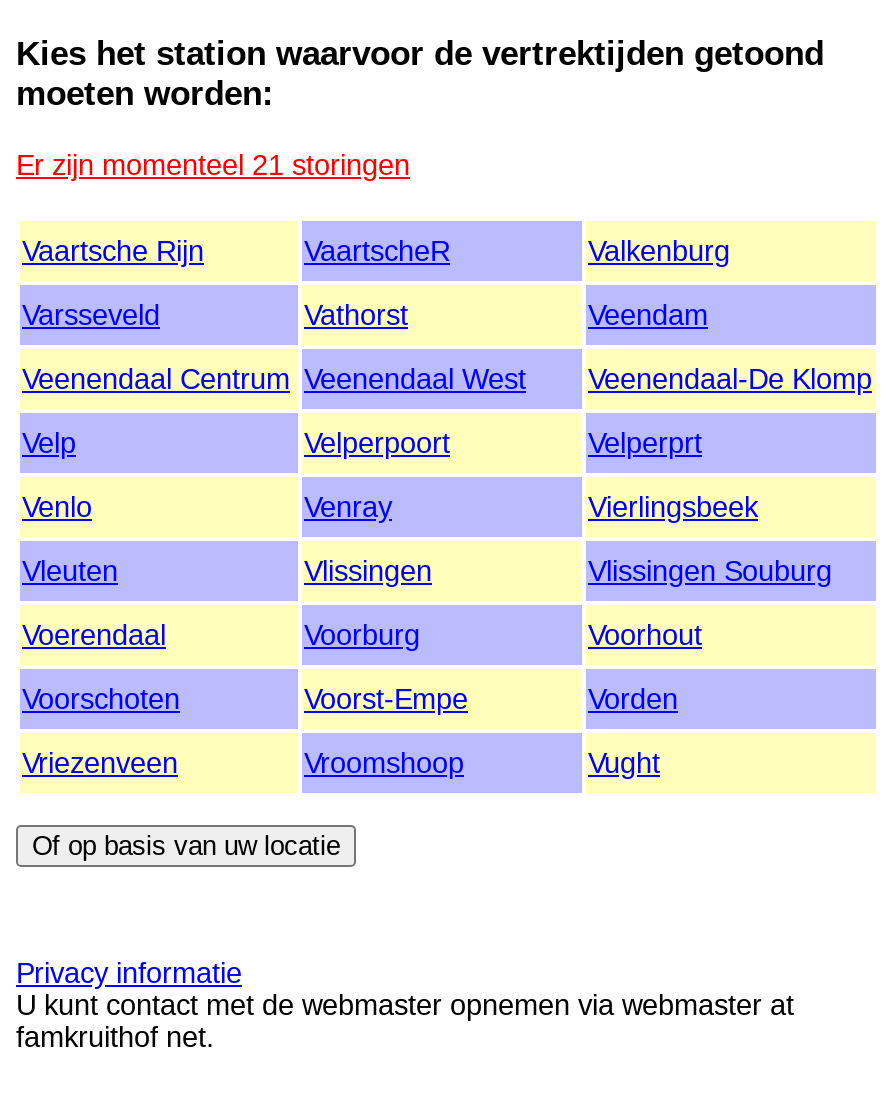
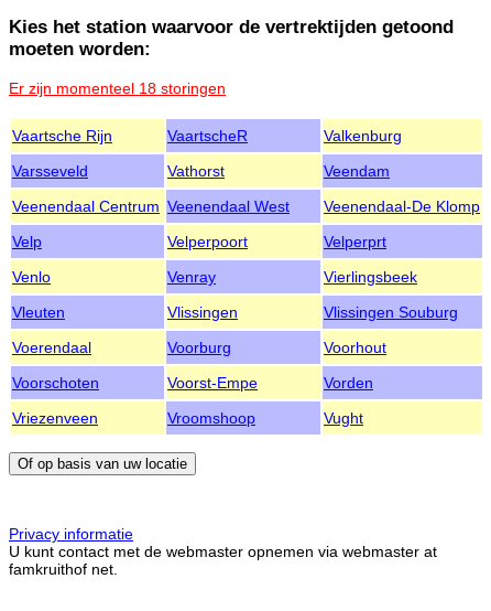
[16,148,410,180] Er zijn momenteel 21 storingen -> [9,79,226,97] Er zijn momenteel 18 storingen

